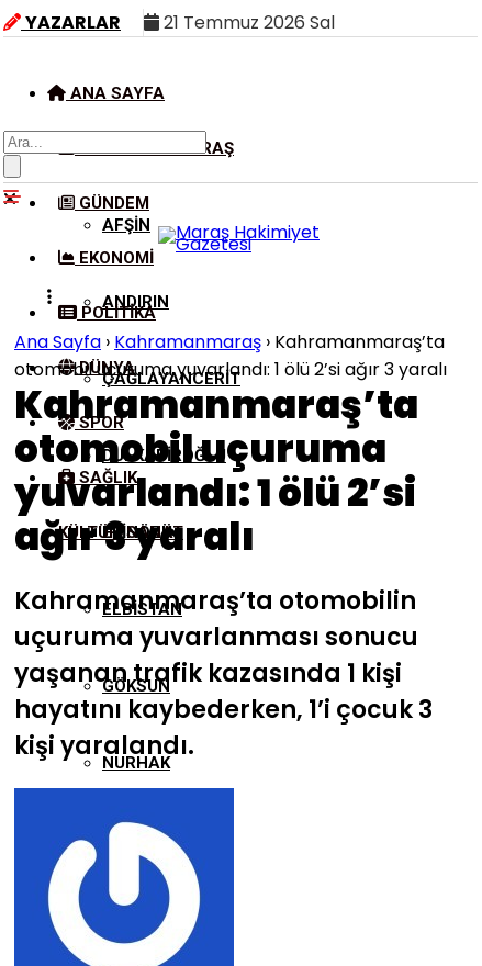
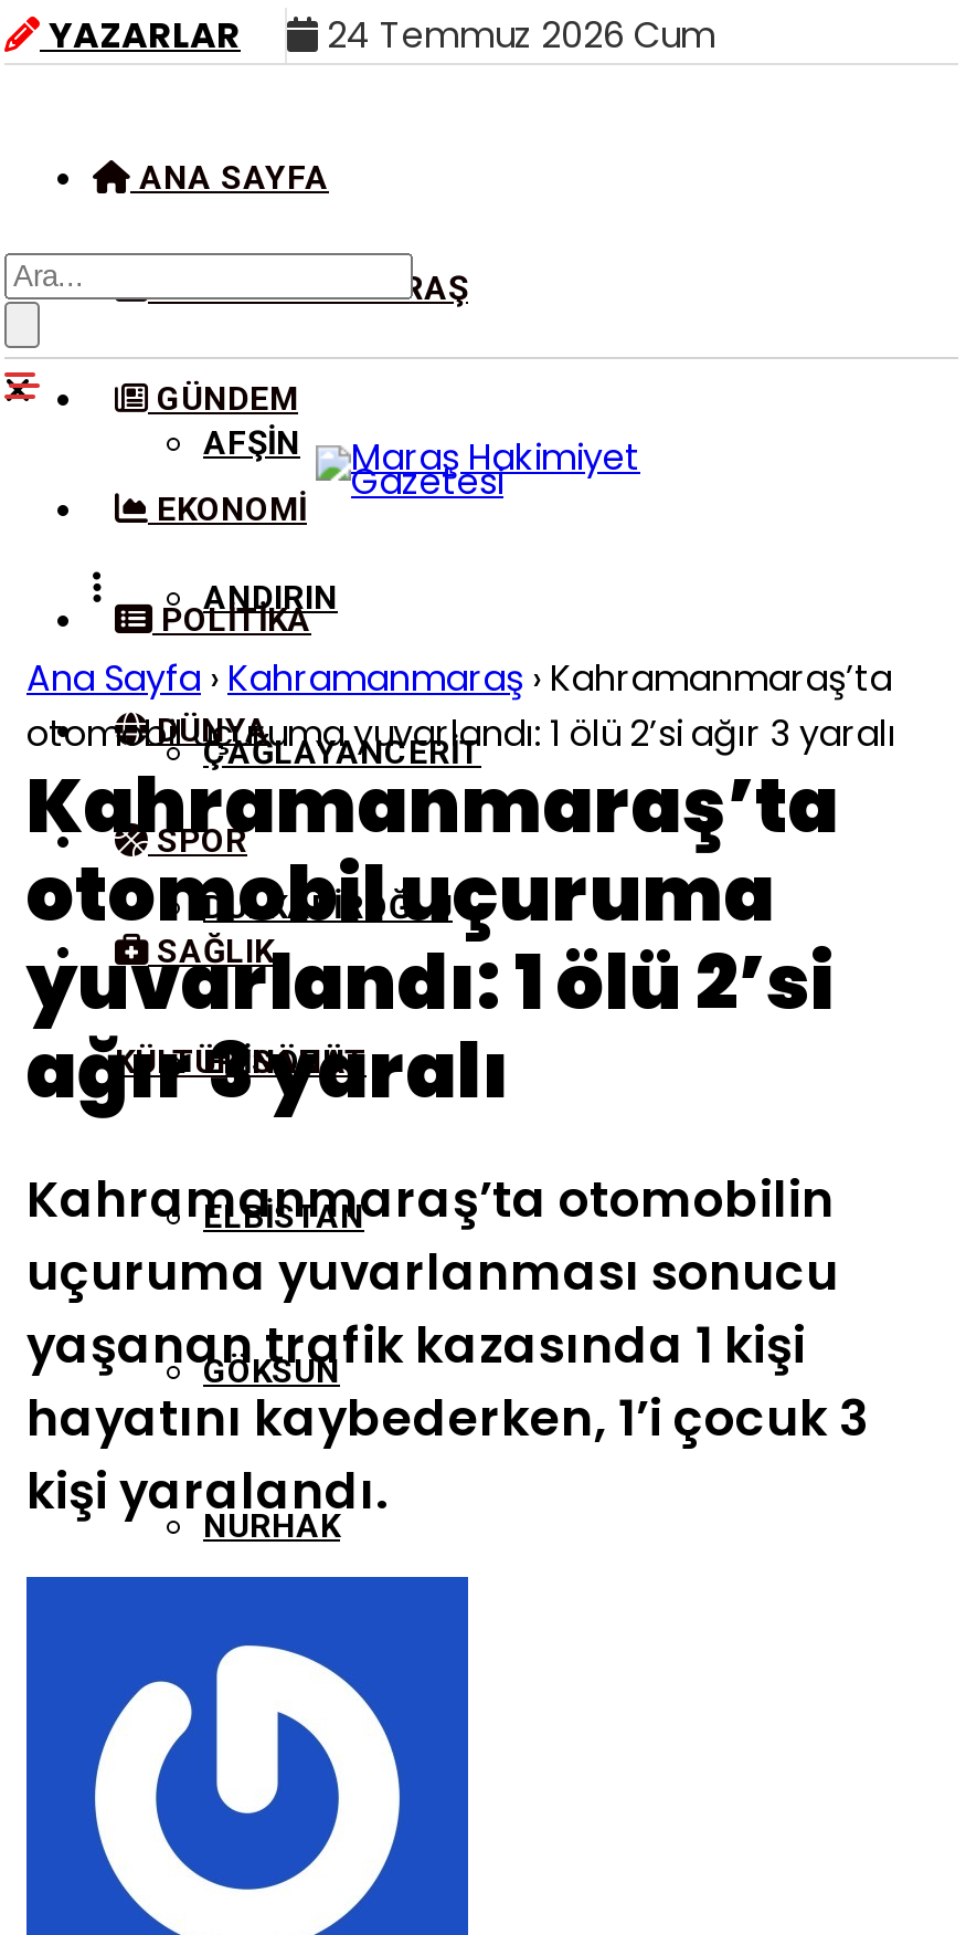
[25,10,335,35] YAZARLAR 21 Temmuz 2026 Sal -> [49,10,715,61] YAZARLAR 24 Temmuz 2026 Cum

